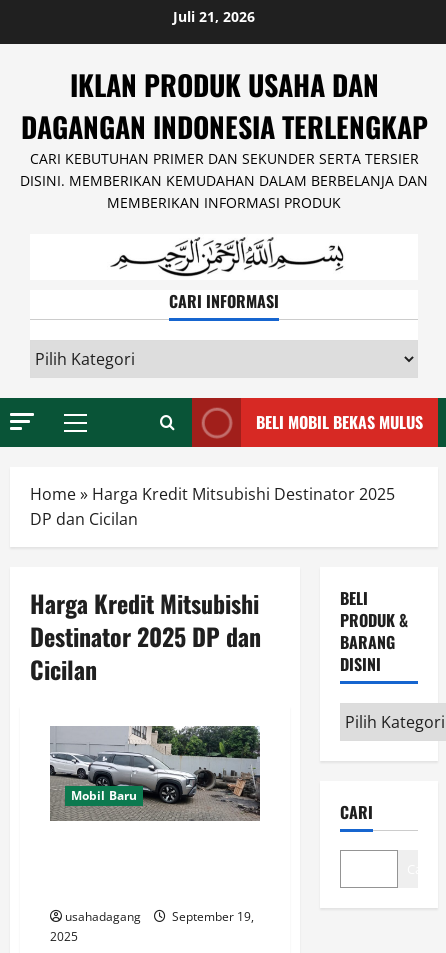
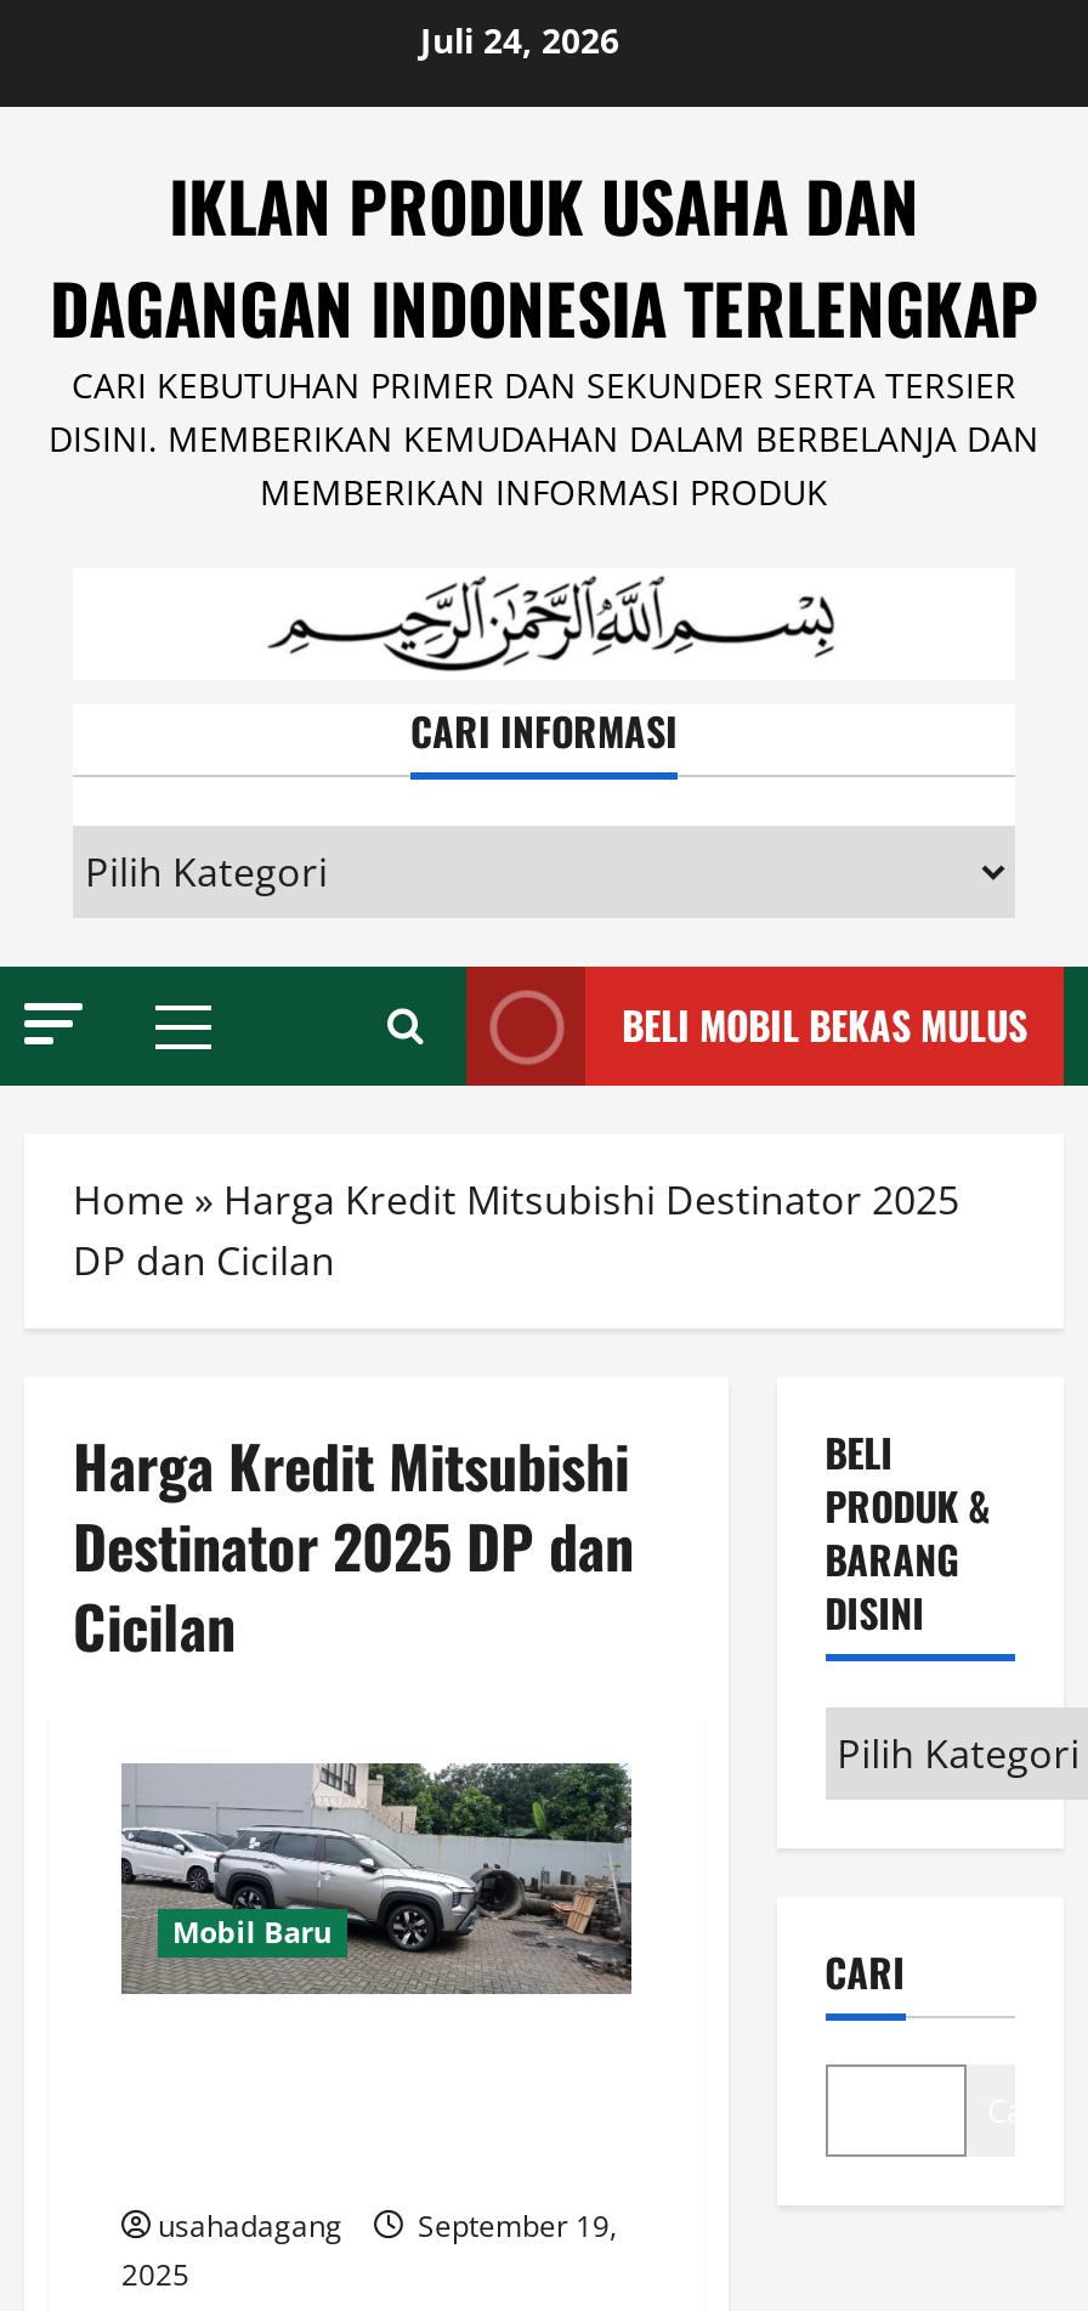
[173,7,255,26] Juli 21, 2026 -> [420,17,619,63] Juli 24, 2026

